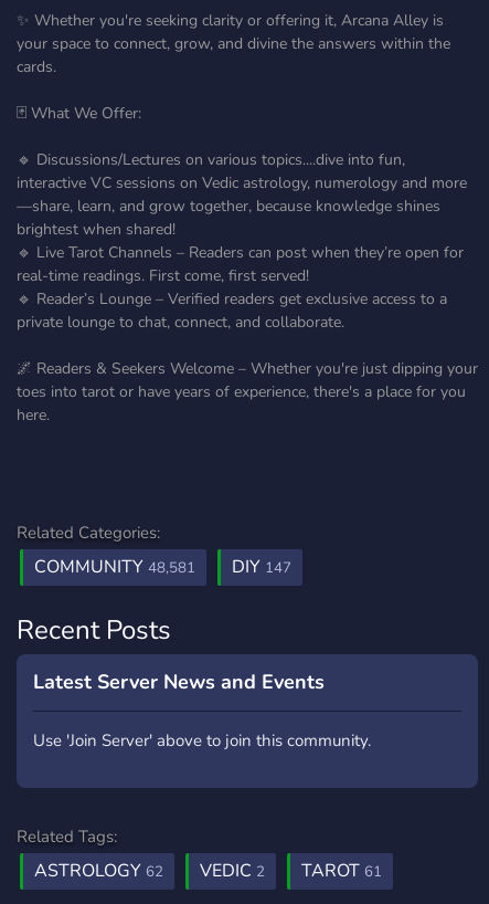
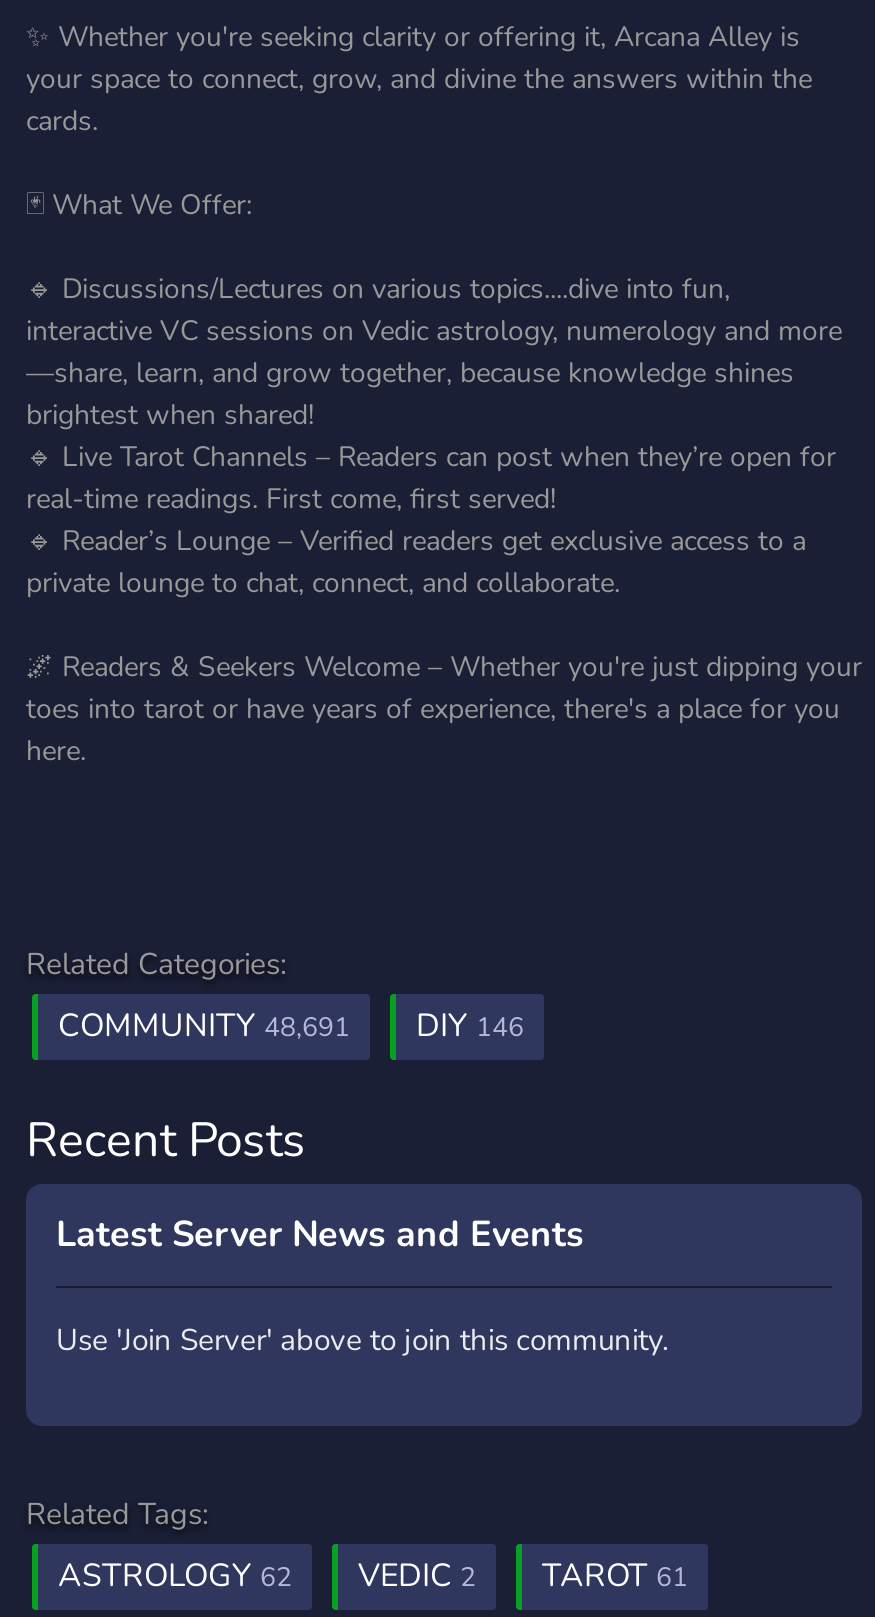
[34,555,195,579] COMMUNITY 48,581 -> [58,1004,350,1048] COMMUNITY 48,691
[232,555,291,579] DIY 147 -> [416,1004,524,1048] DIY 146

